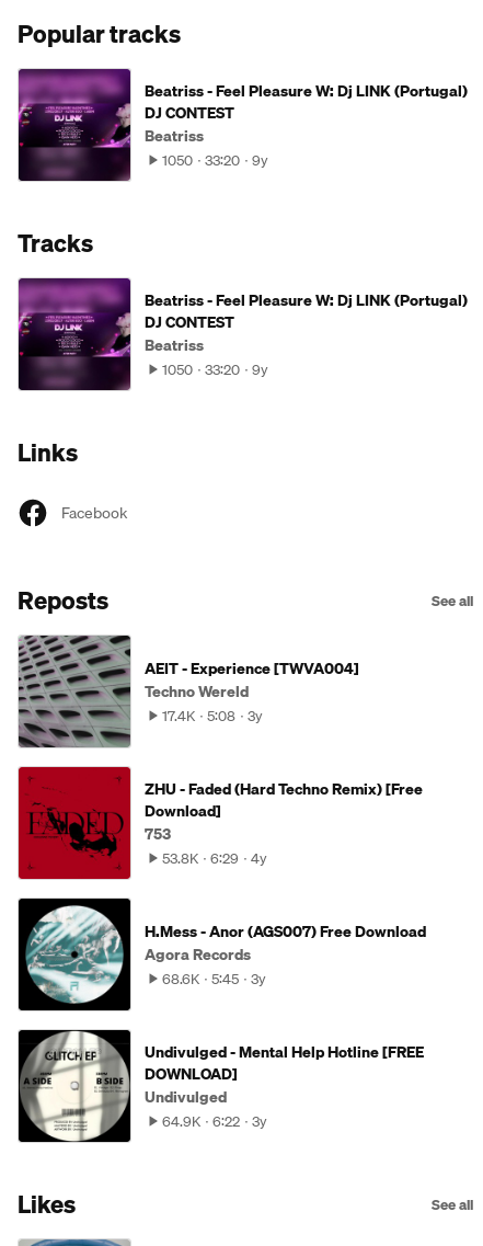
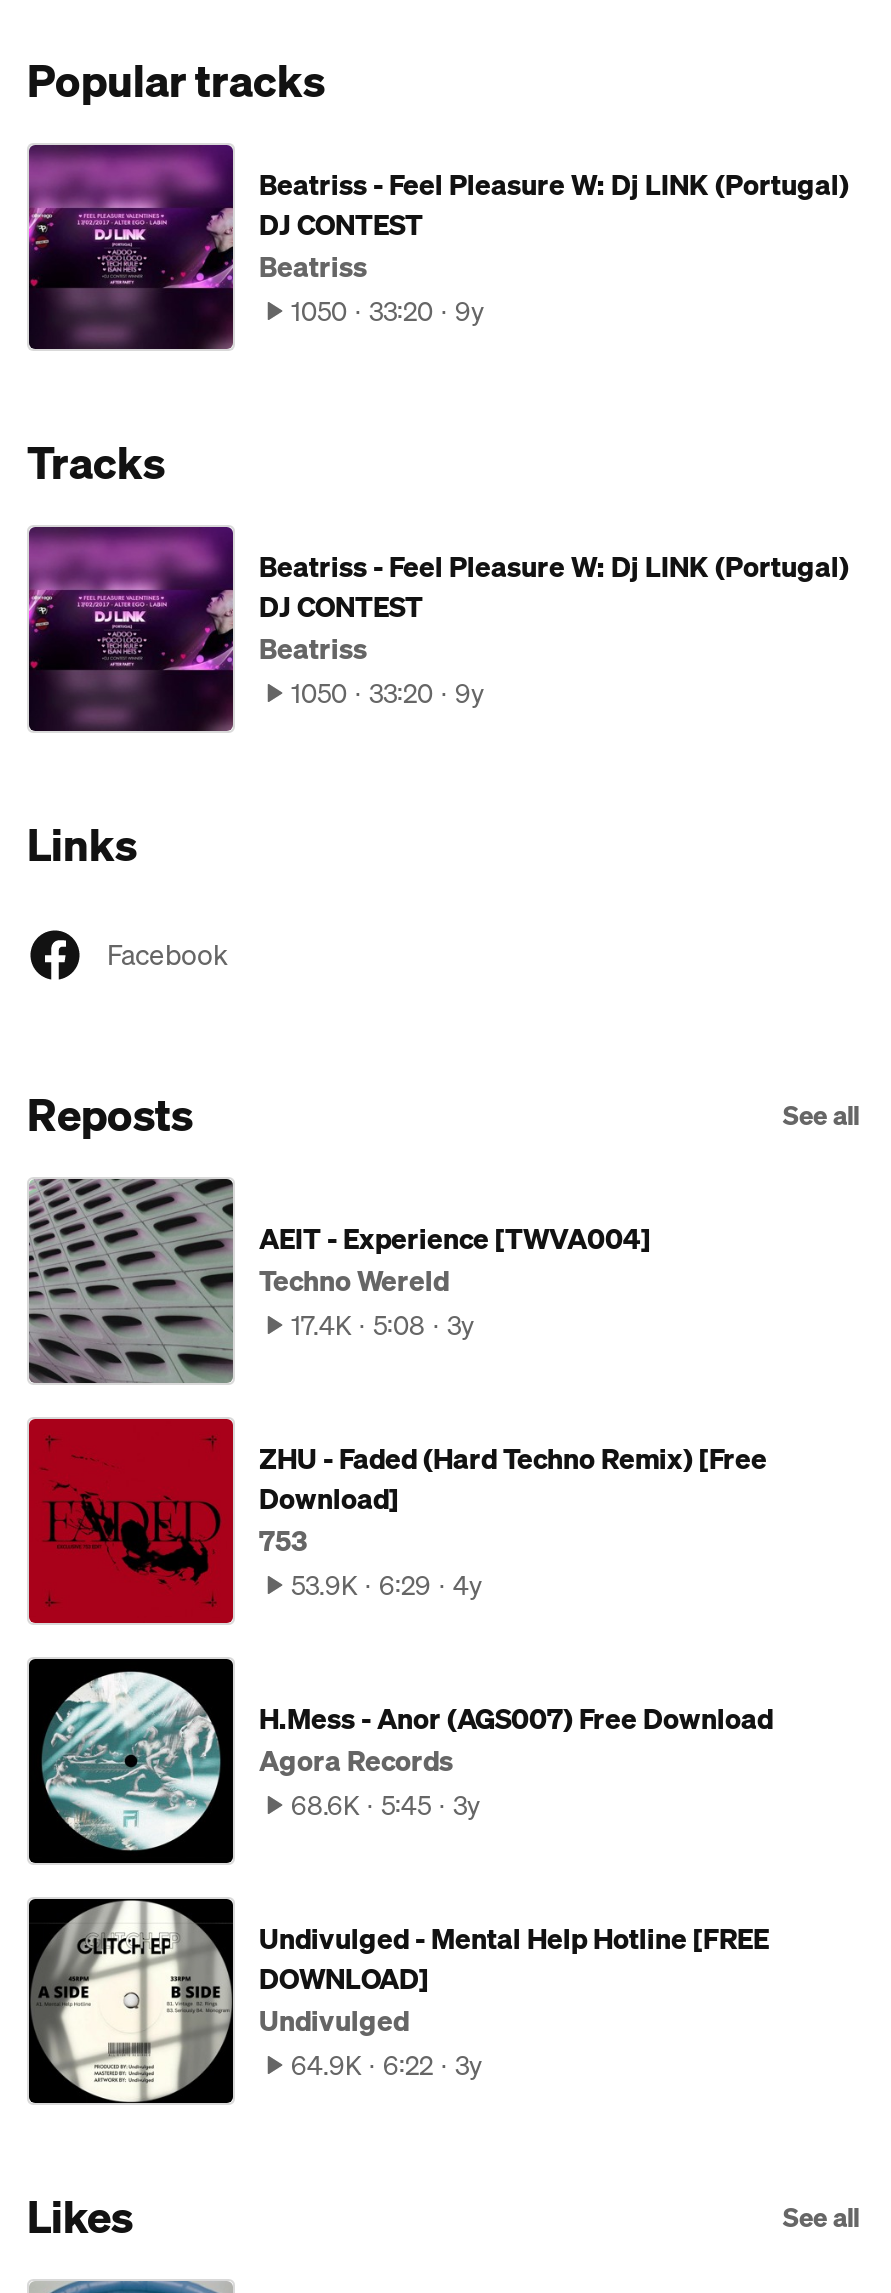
[162,848,267,869] 53.8K 6:29 4y -> [291,1566,483,1606] 53.9K 6:29 4y

